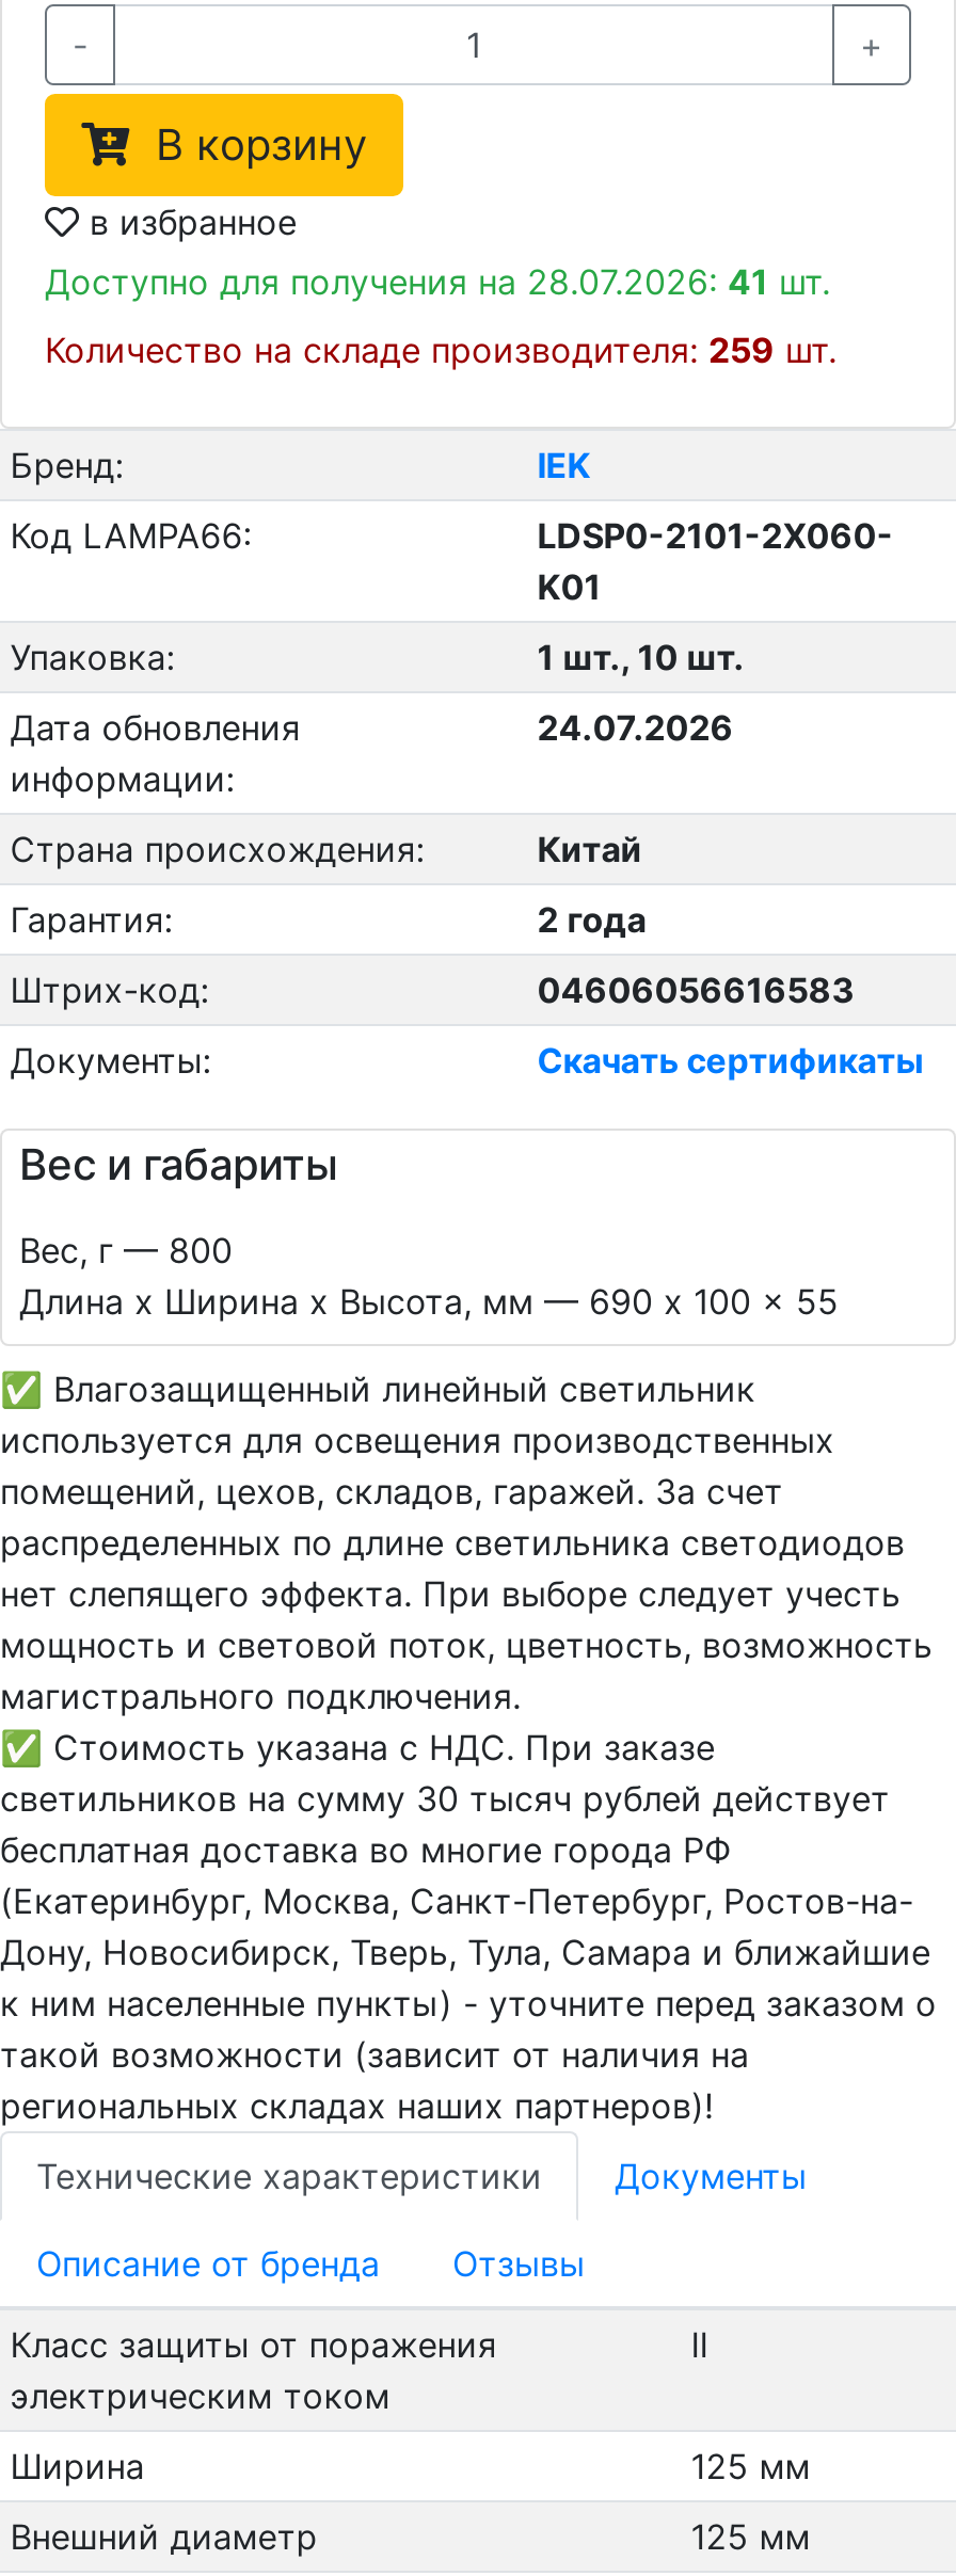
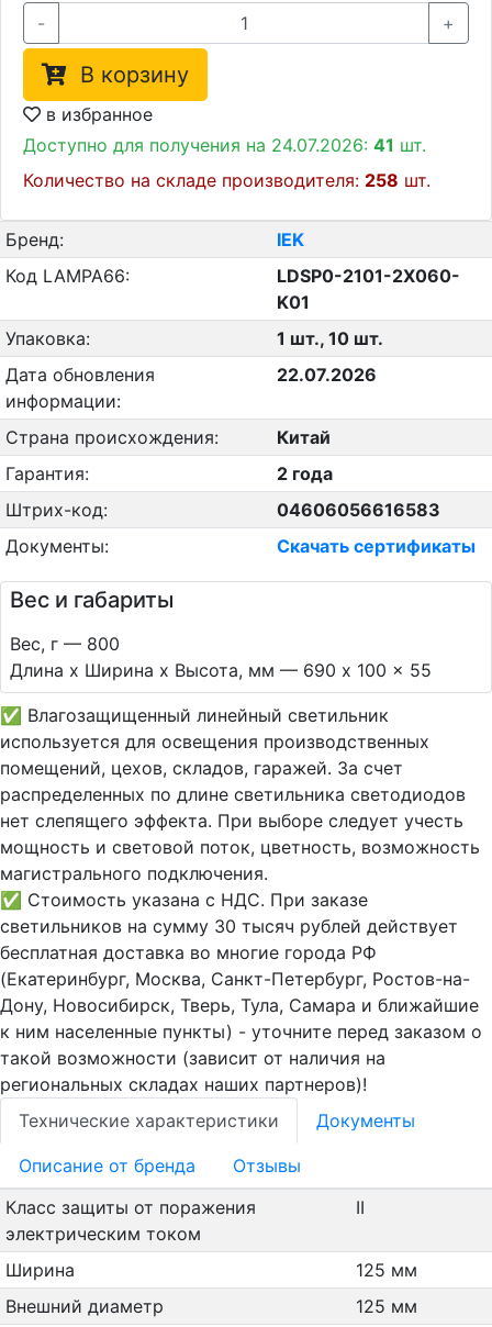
[45,260,830,303] Доступно для получения на 28.07.2026: 41 шт. -> [23,134,426,156] Доступно для получения на 24.07.2026: 41 шт.
[45,329,837,371] Количество на складе производителя: 259 шт. -> [23,169,431,191] Количество на складе производителя: 258 шт.
[537,706,734,749] 24.07.2026 -> [277,364,376,386] 22.07.2026

